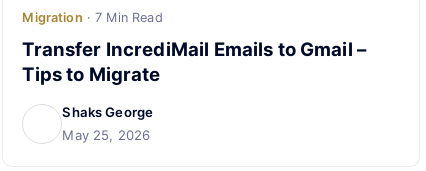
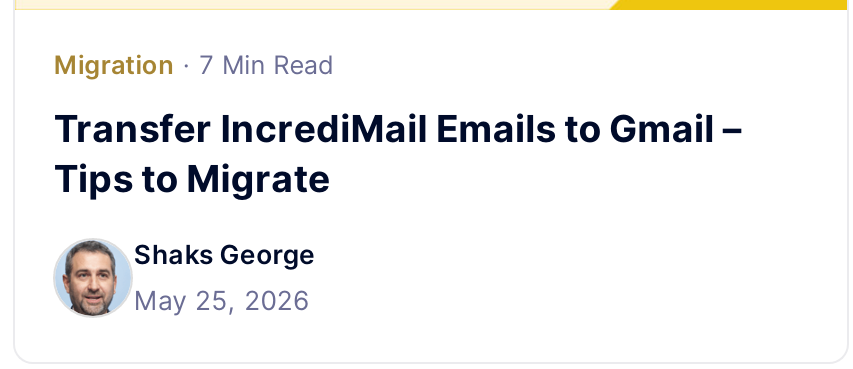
none -> [55,238,131,318] [image]

